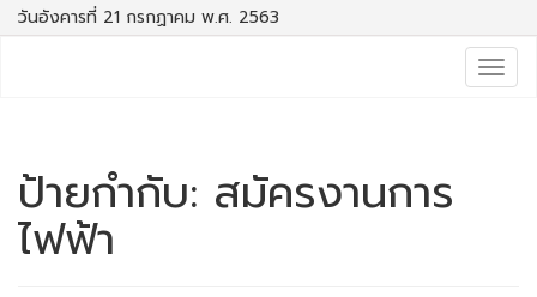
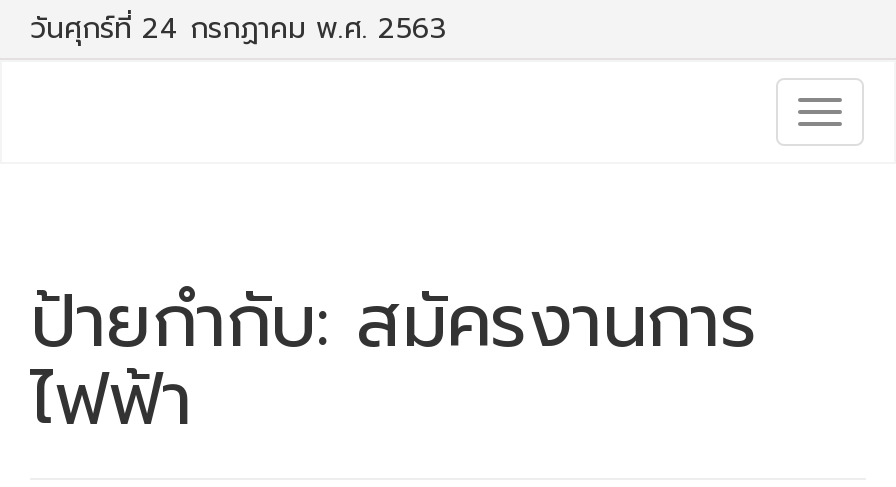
[18,5,279,30] วันอังคารที่ 21 กรกฏาคม พ.ศ. 2563 -> [30,8,446,50] วันศุกร์ที่ 24 กรกฏาคม พ.ศ. 2563

